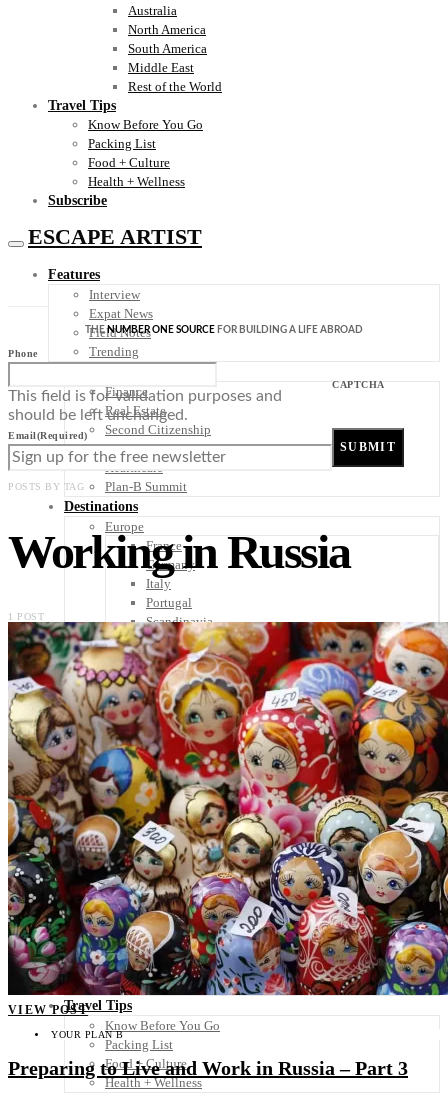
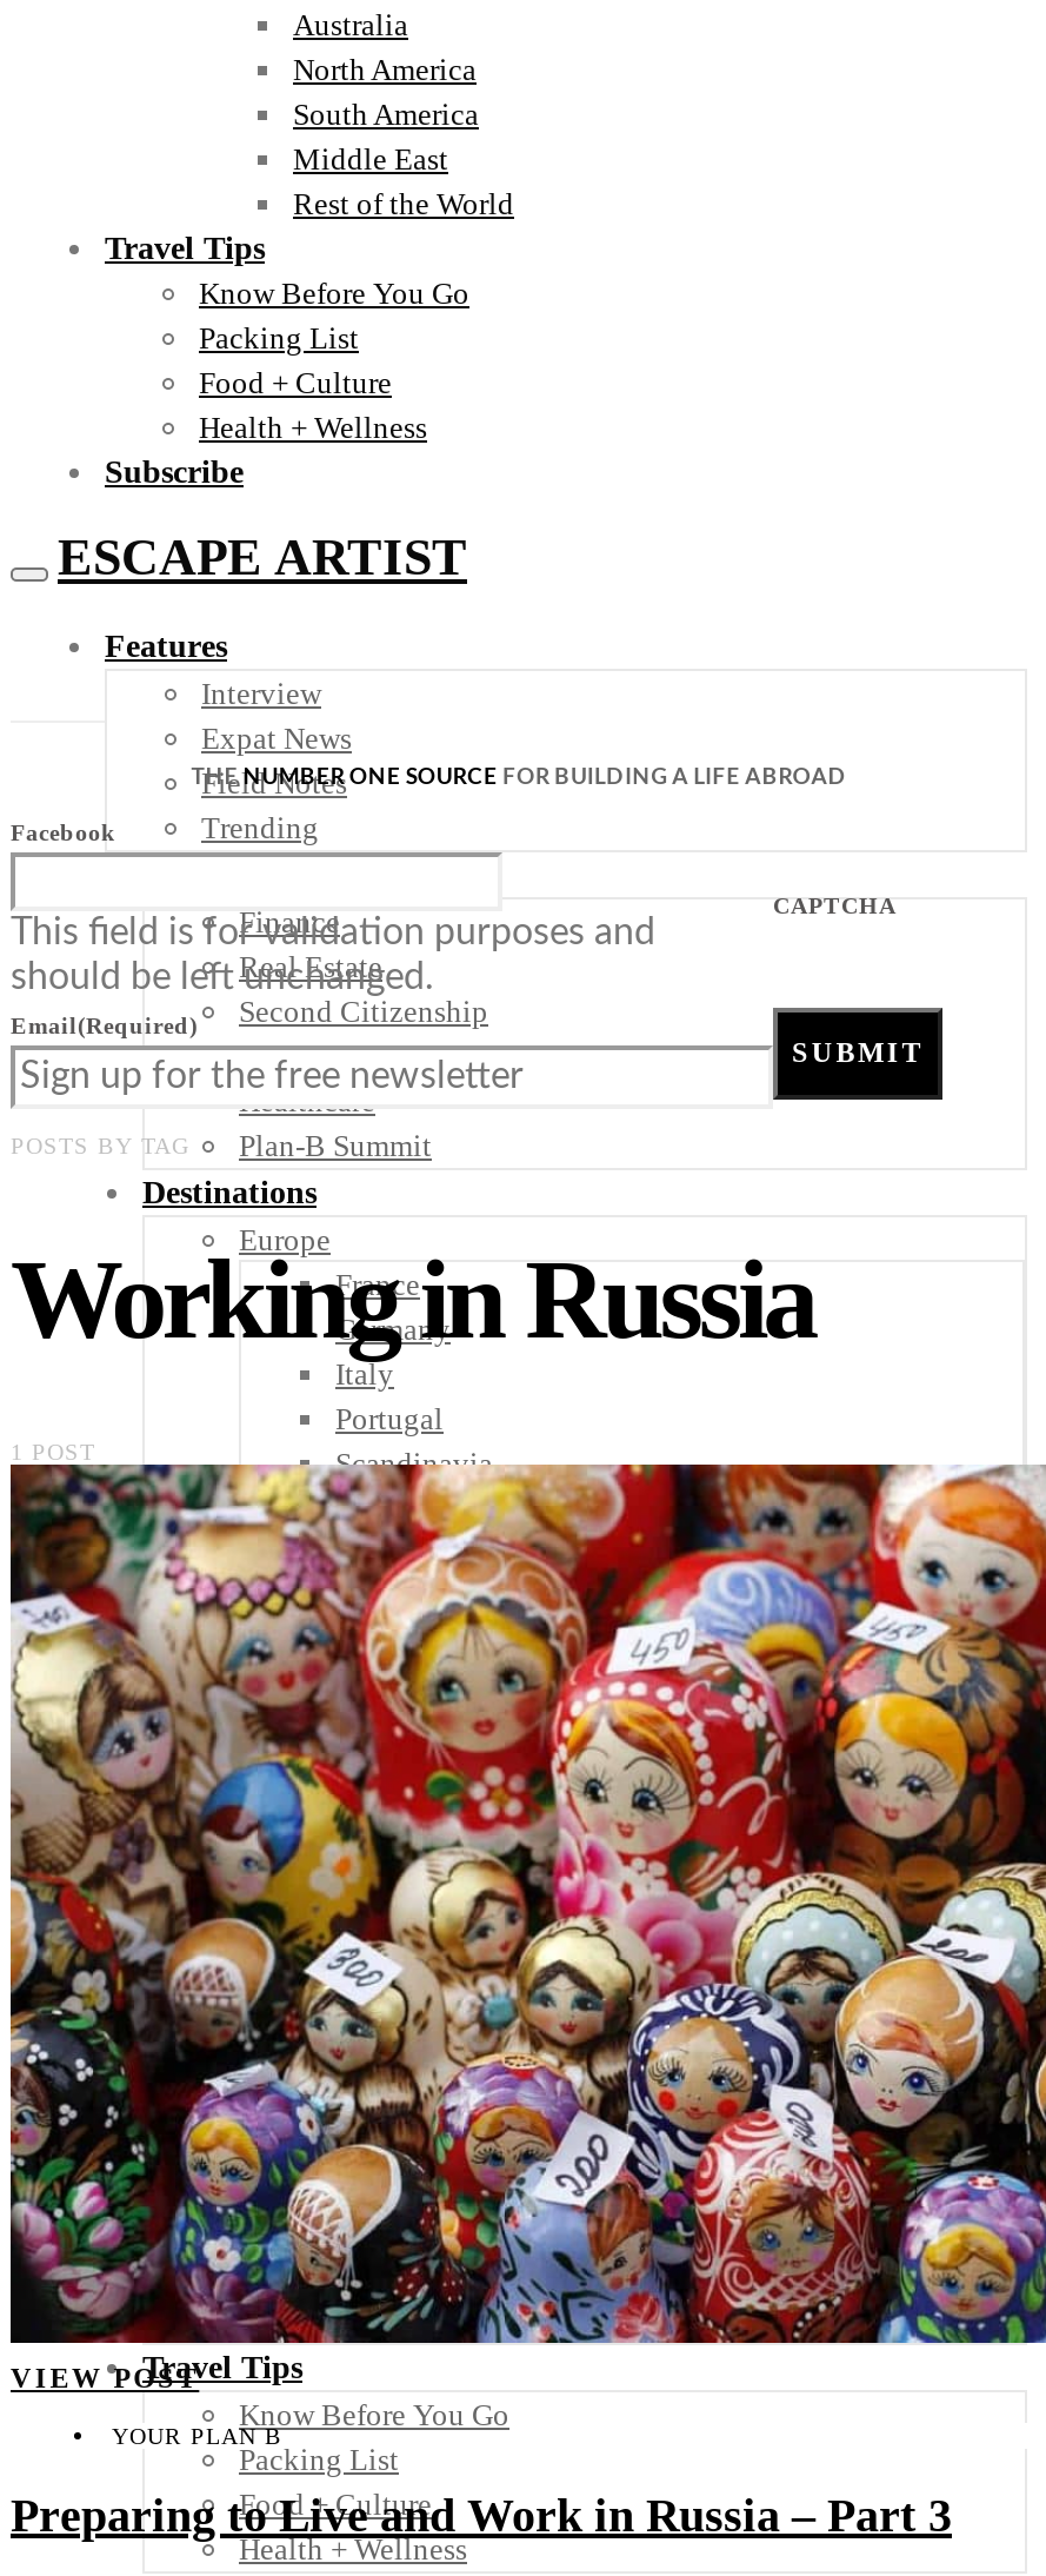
[8,348,37,359] Phone -> [11,818,116,844] Facebook

